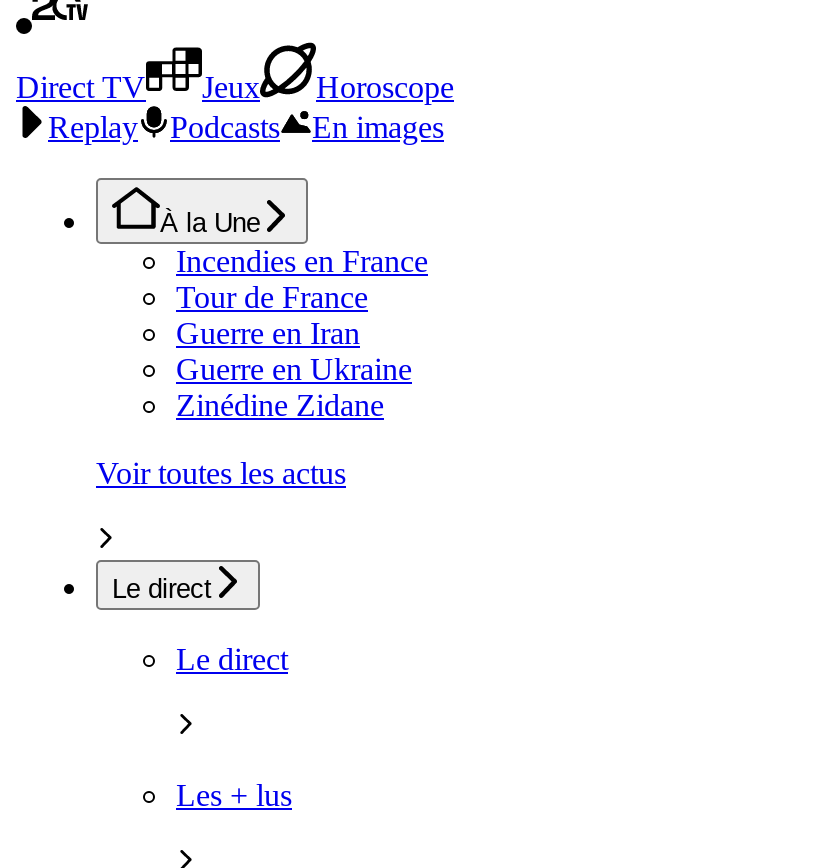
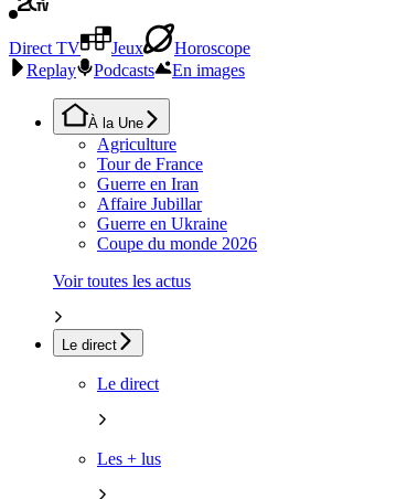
[176,244,428,278] Incendies en France -> [97,135,176,153] Agriculture
none -> [97,194,202,213] Affaire Jubillar
[176,388,384,422] Zinédine Zidane -> [97,234,257,253] Coupe du monde 2026

